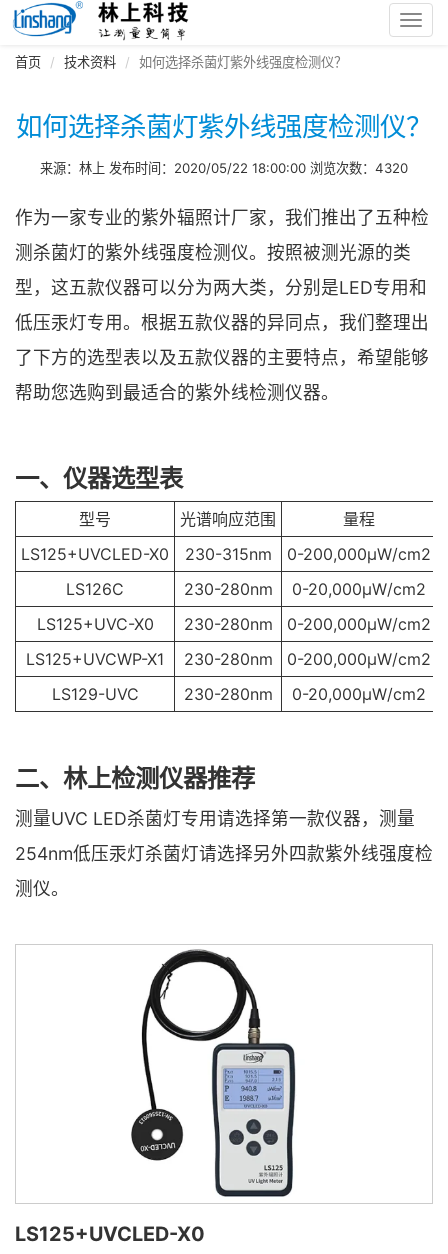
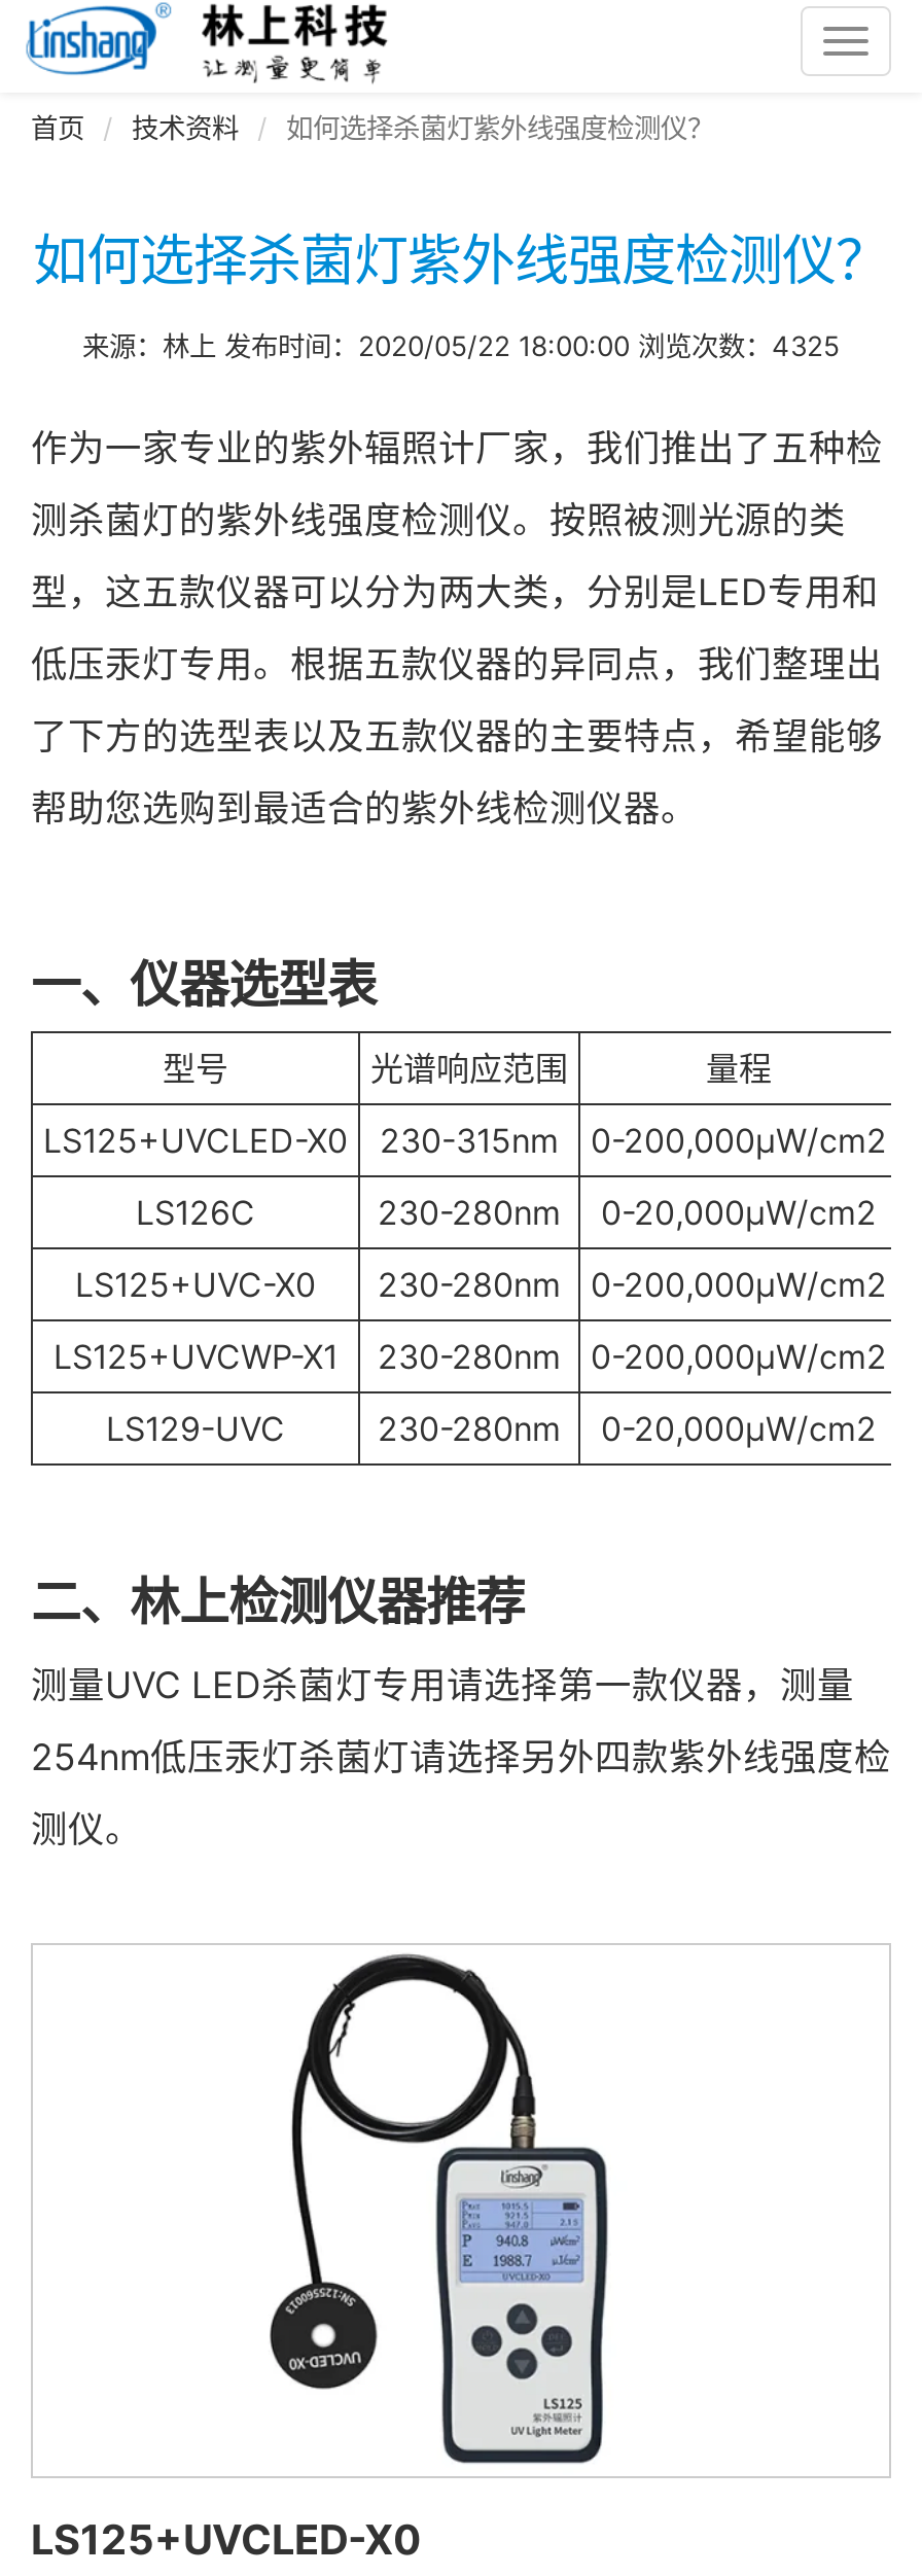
[40,160,408,176] 来源：林上 发布时间：2020/05/22 18:00:00 浏览次数：4320 -> [82,329,840,362] 来源：林上 发布时间：2020/05/22 18:00:00 浏览次数：4325

